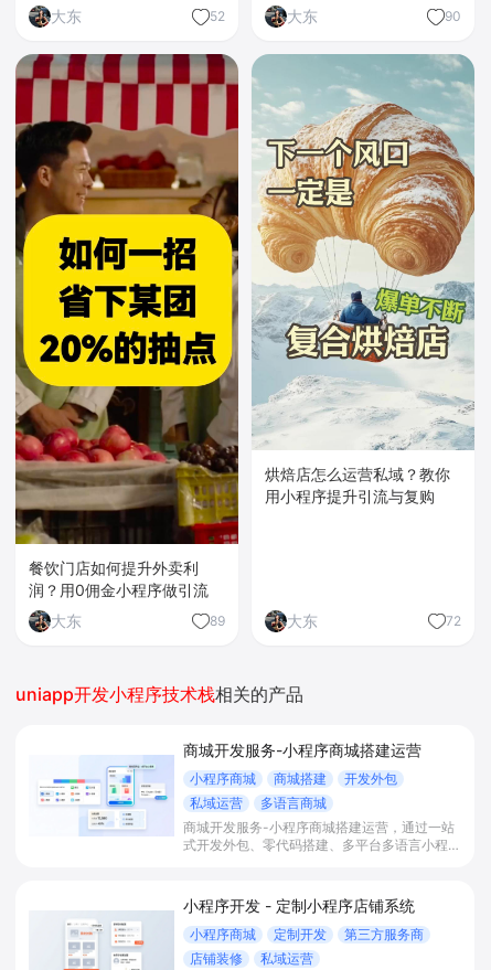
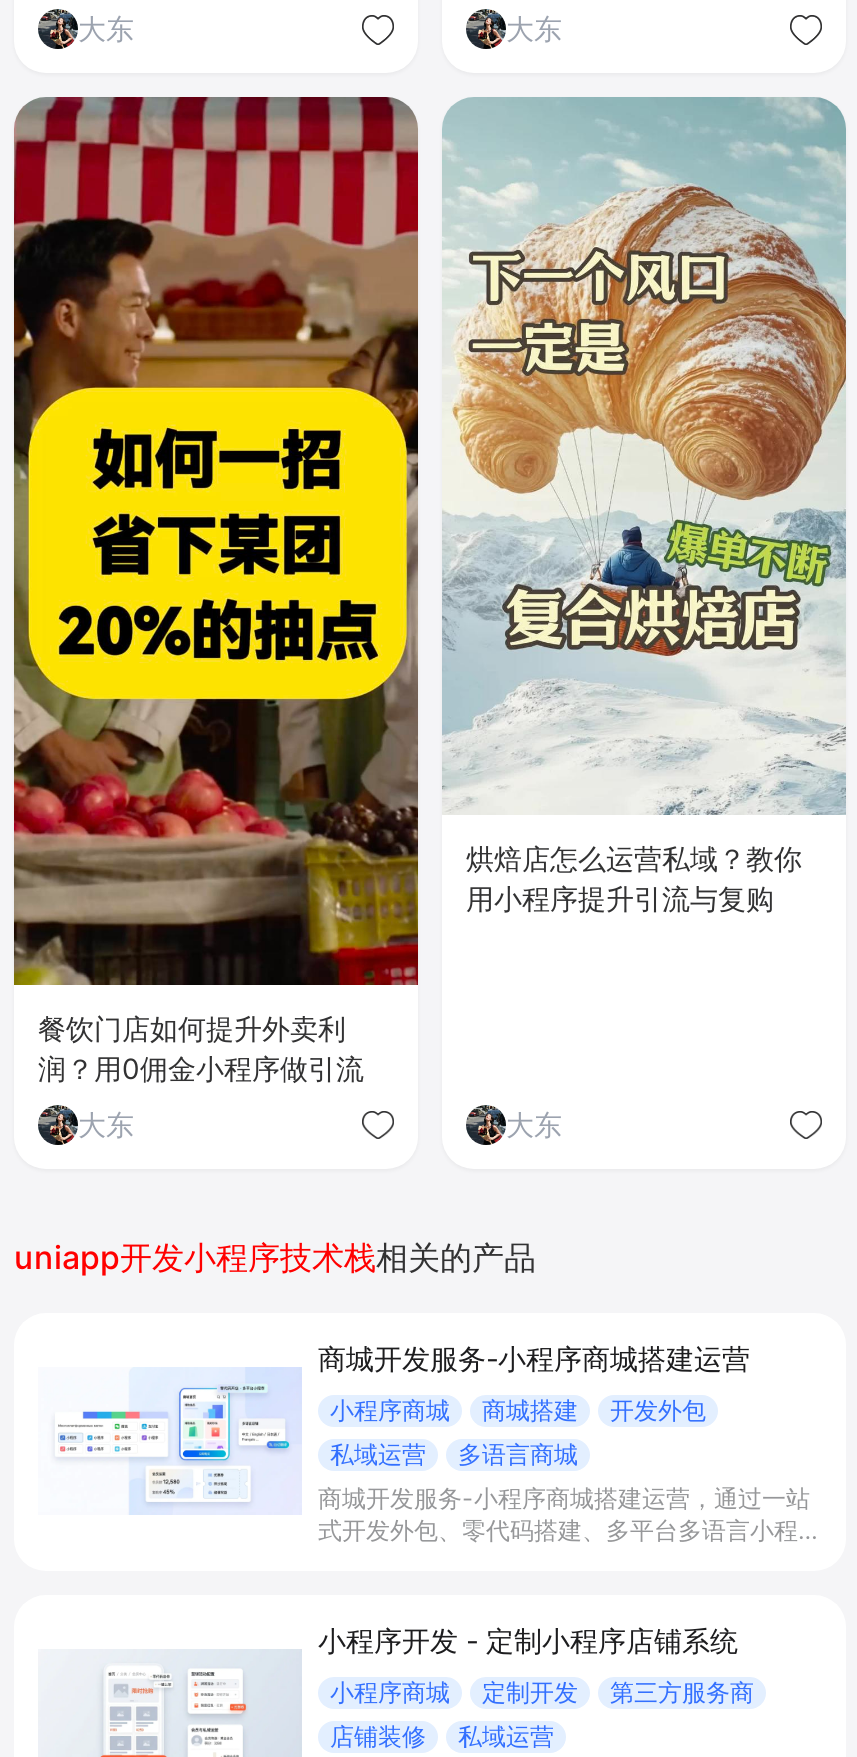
[210,8,225,24] 52 -> none
[445,8,461,24] 90 -> none
[210,612,225,629] 89 -> none
[446,612,461,629] 72 -> none

